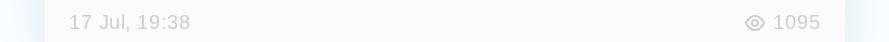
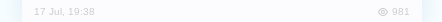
[767,11,821,33] 1095 -> [389,6,410,17] 981

